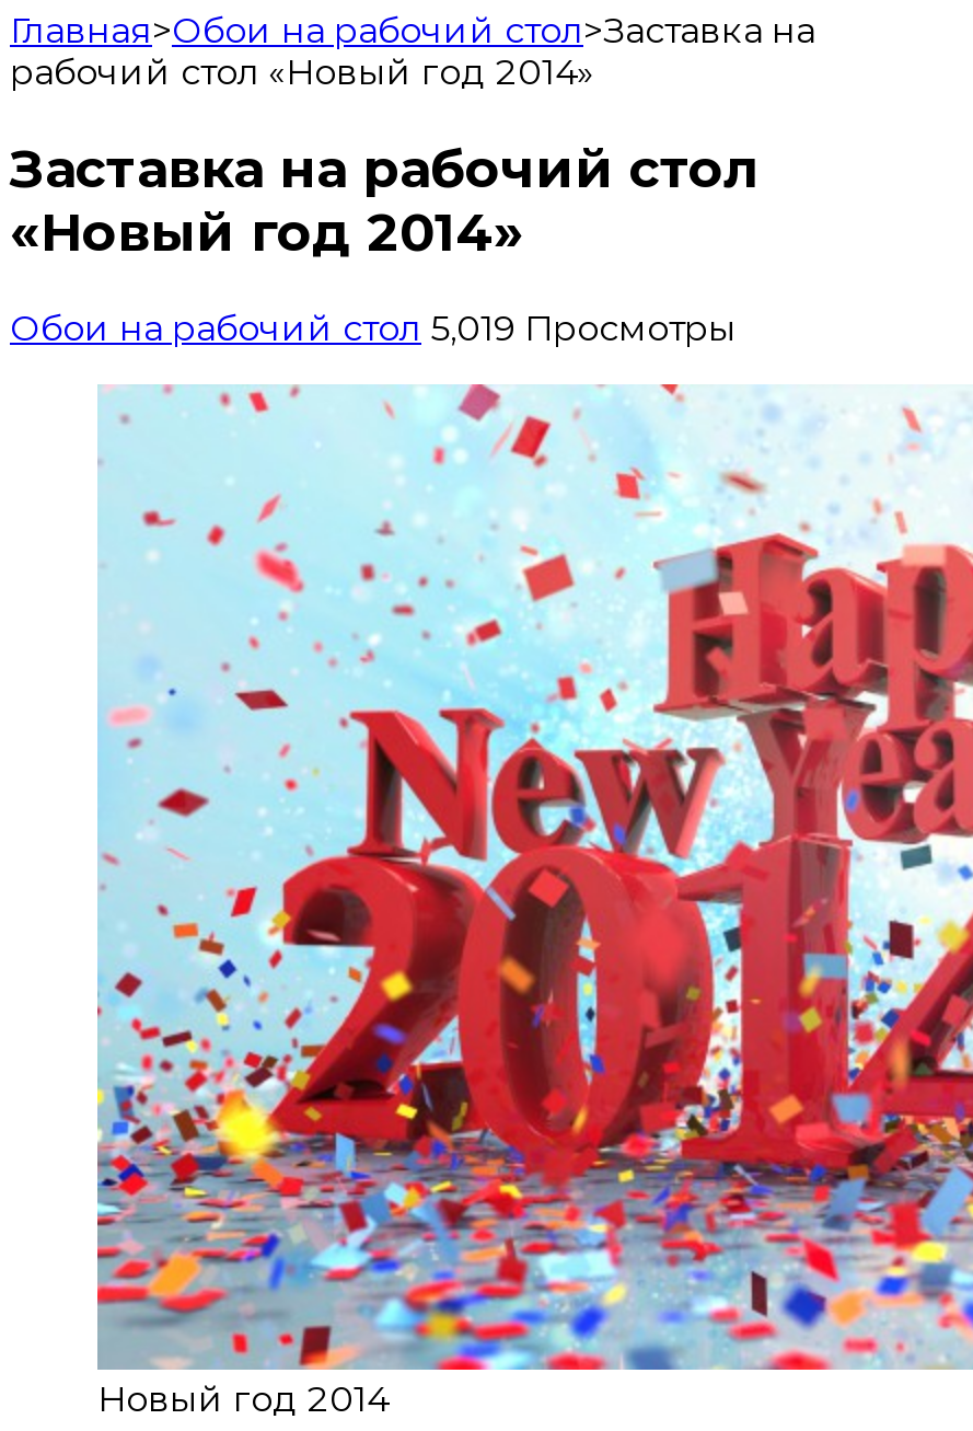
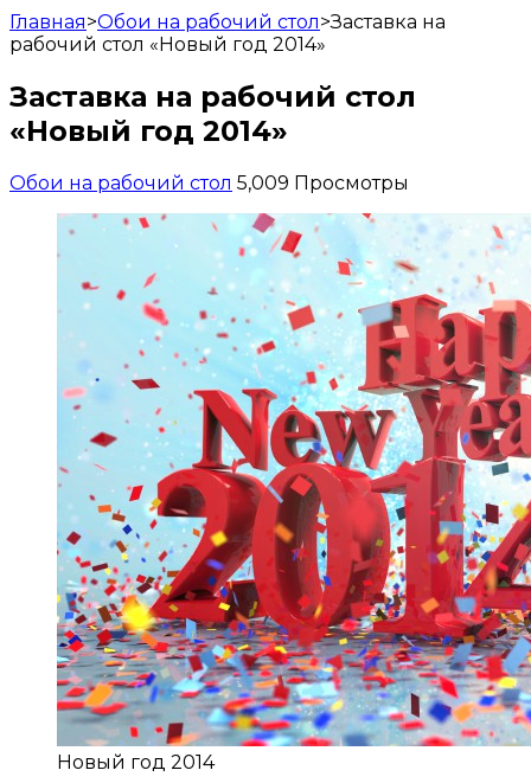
[10,307,737,348] Обои на рабочий стол 5,019 Просмотры -> [9,171,409,194] Обои на рабочий стол 5,009 Просмотры

